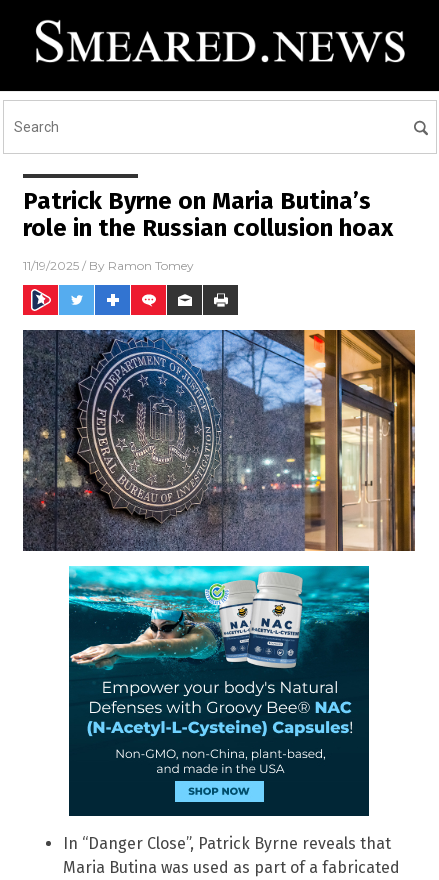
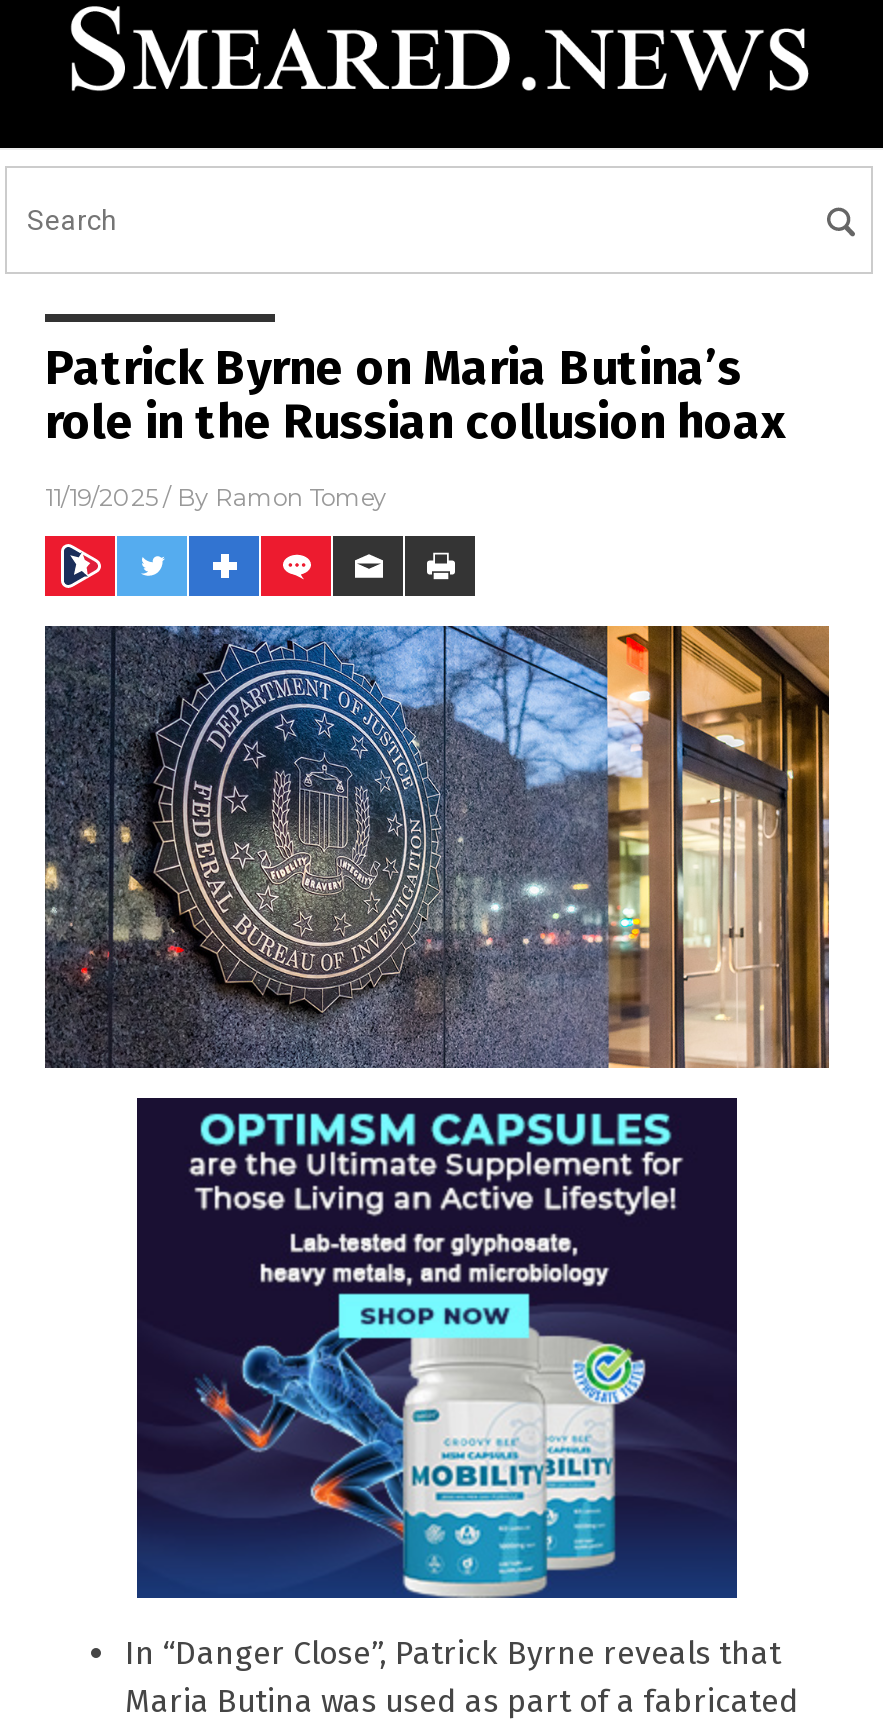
[68,565,370,816] [image] -> [135,1096,739,1598] [image]

